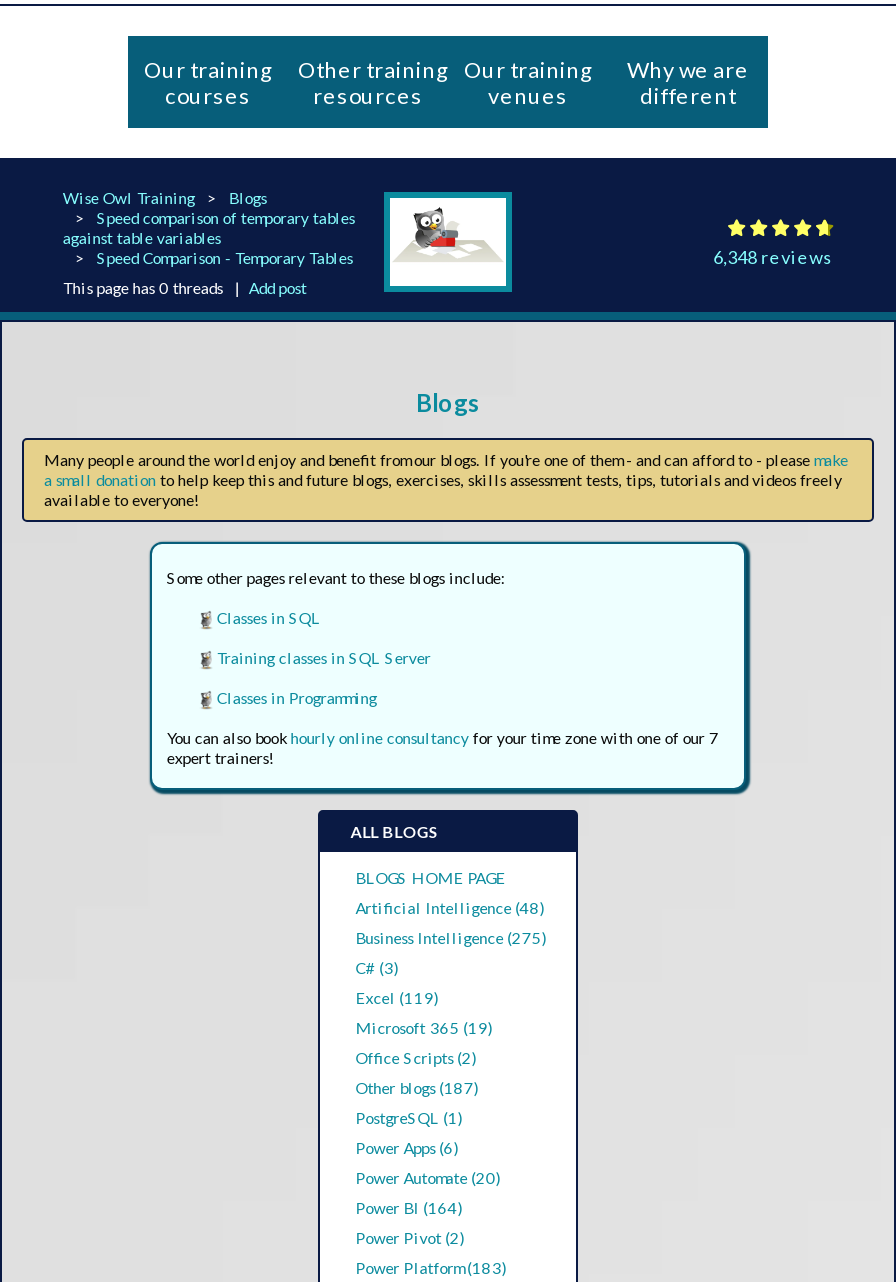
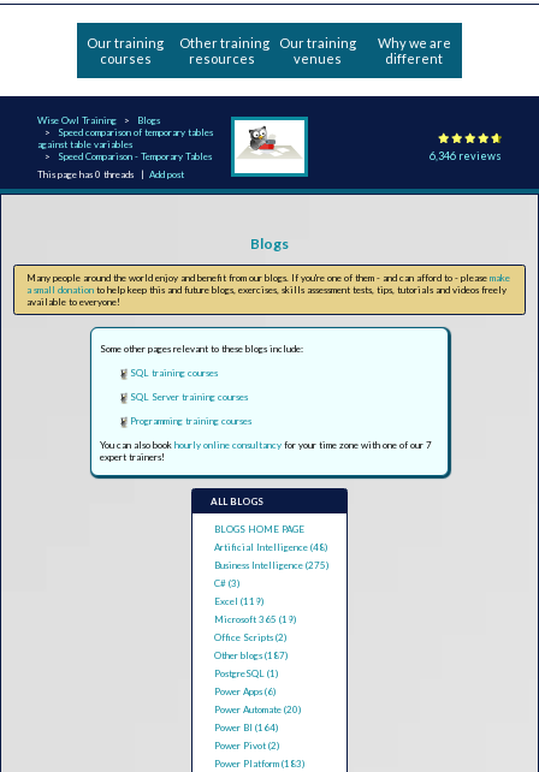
[713,245,833,267] 6,348 reviews -> [429,149,501,162] 6,346 reviews
[217,608,321,628] Classes in SQL -> [130,367,218,379] SQL training courses
[217,648,431,668] Training classes in SQL Server -> [130,391,248,403] SQL Server training courses
[217,688,377,708] Classes in Programming -> [130,415,252,427] Programming training courses

